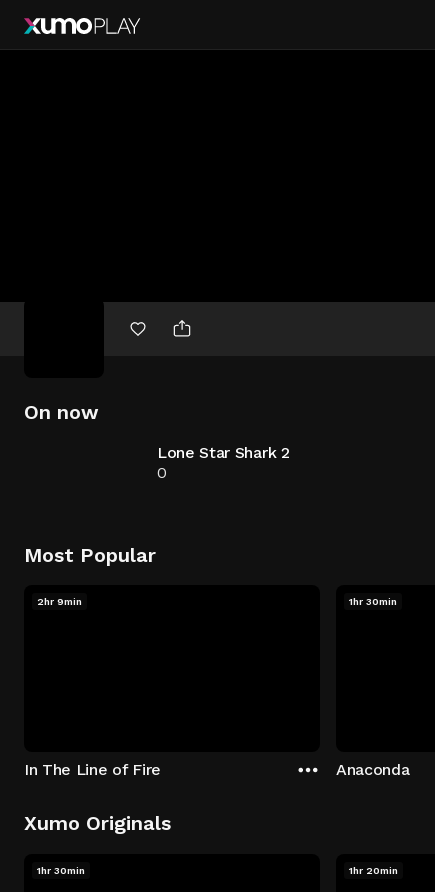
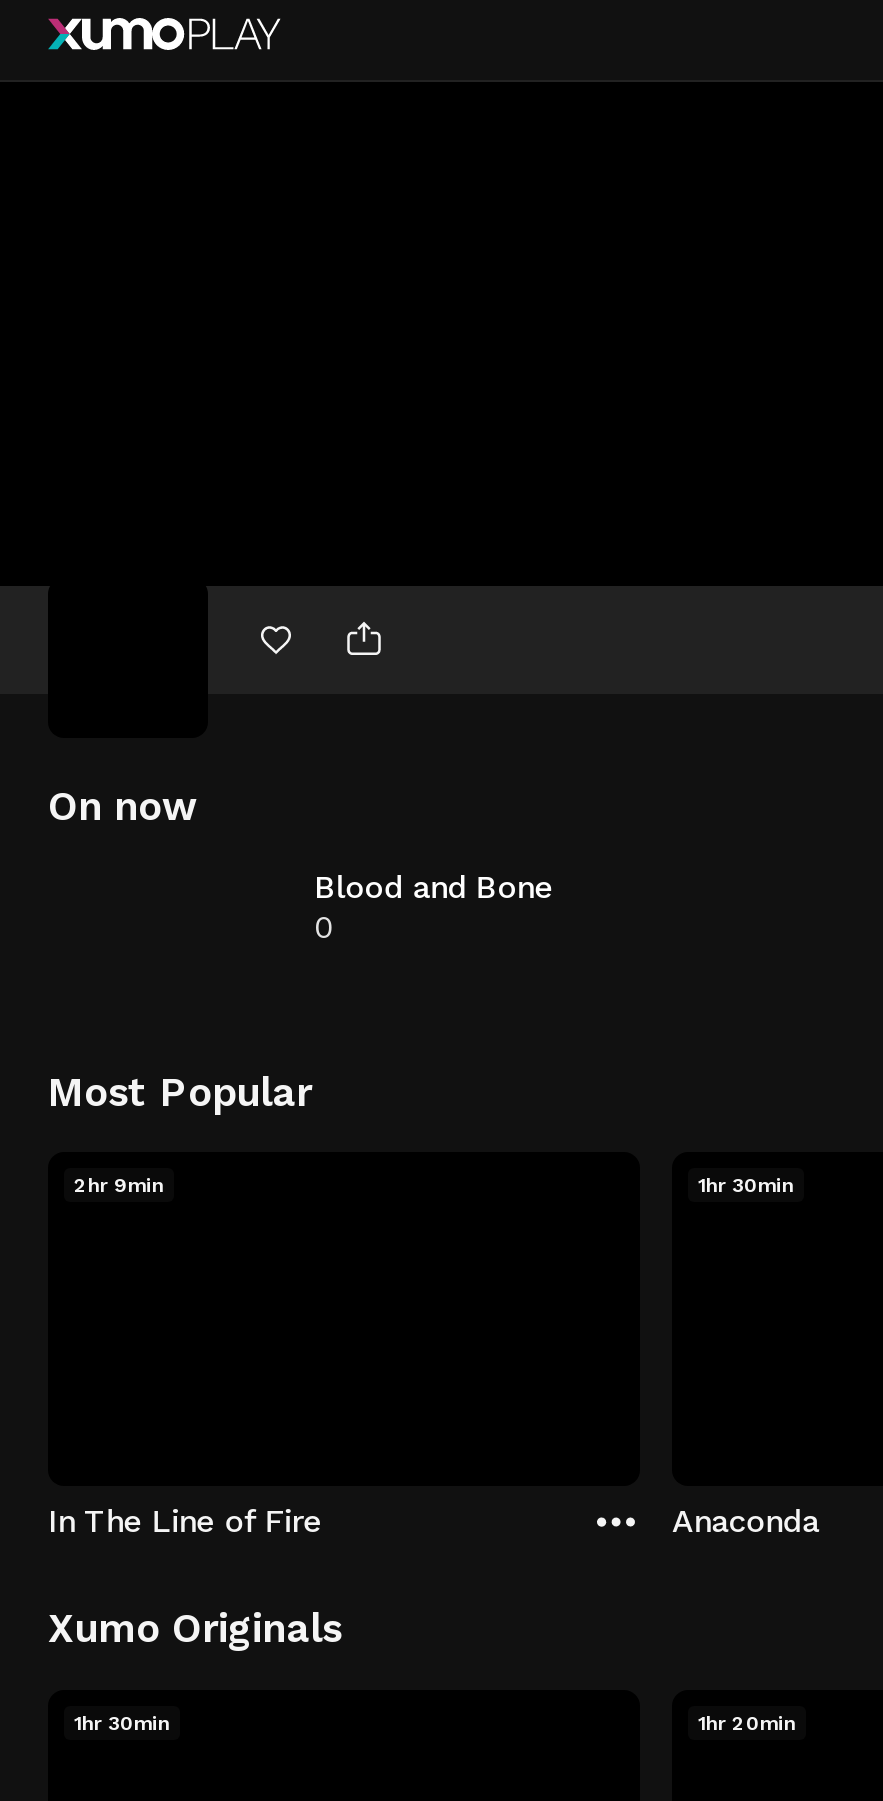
[157,443,290,462] Lone Star Shark 2 -> [314,868,553,906] Blood and Bone

